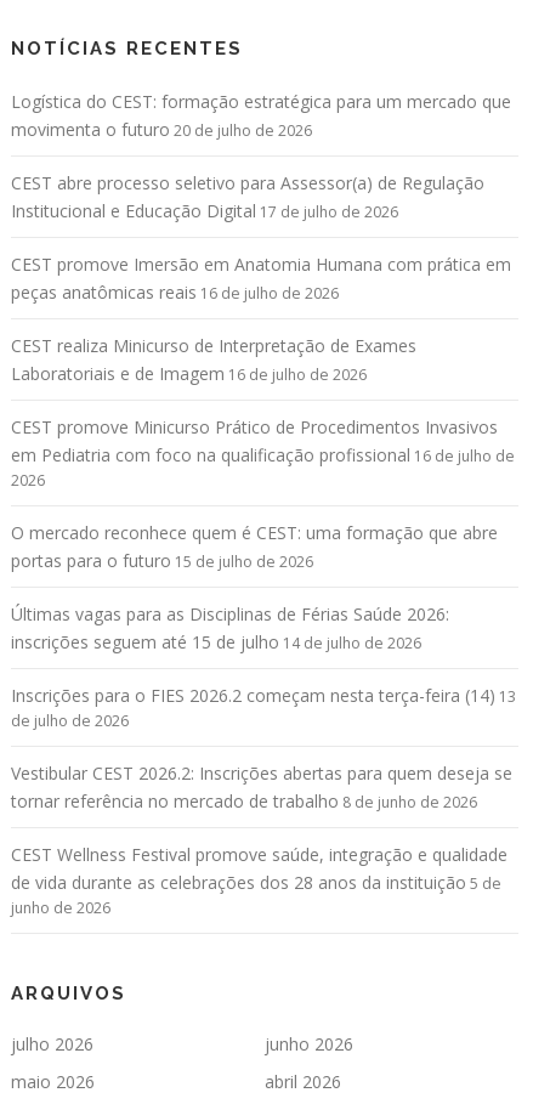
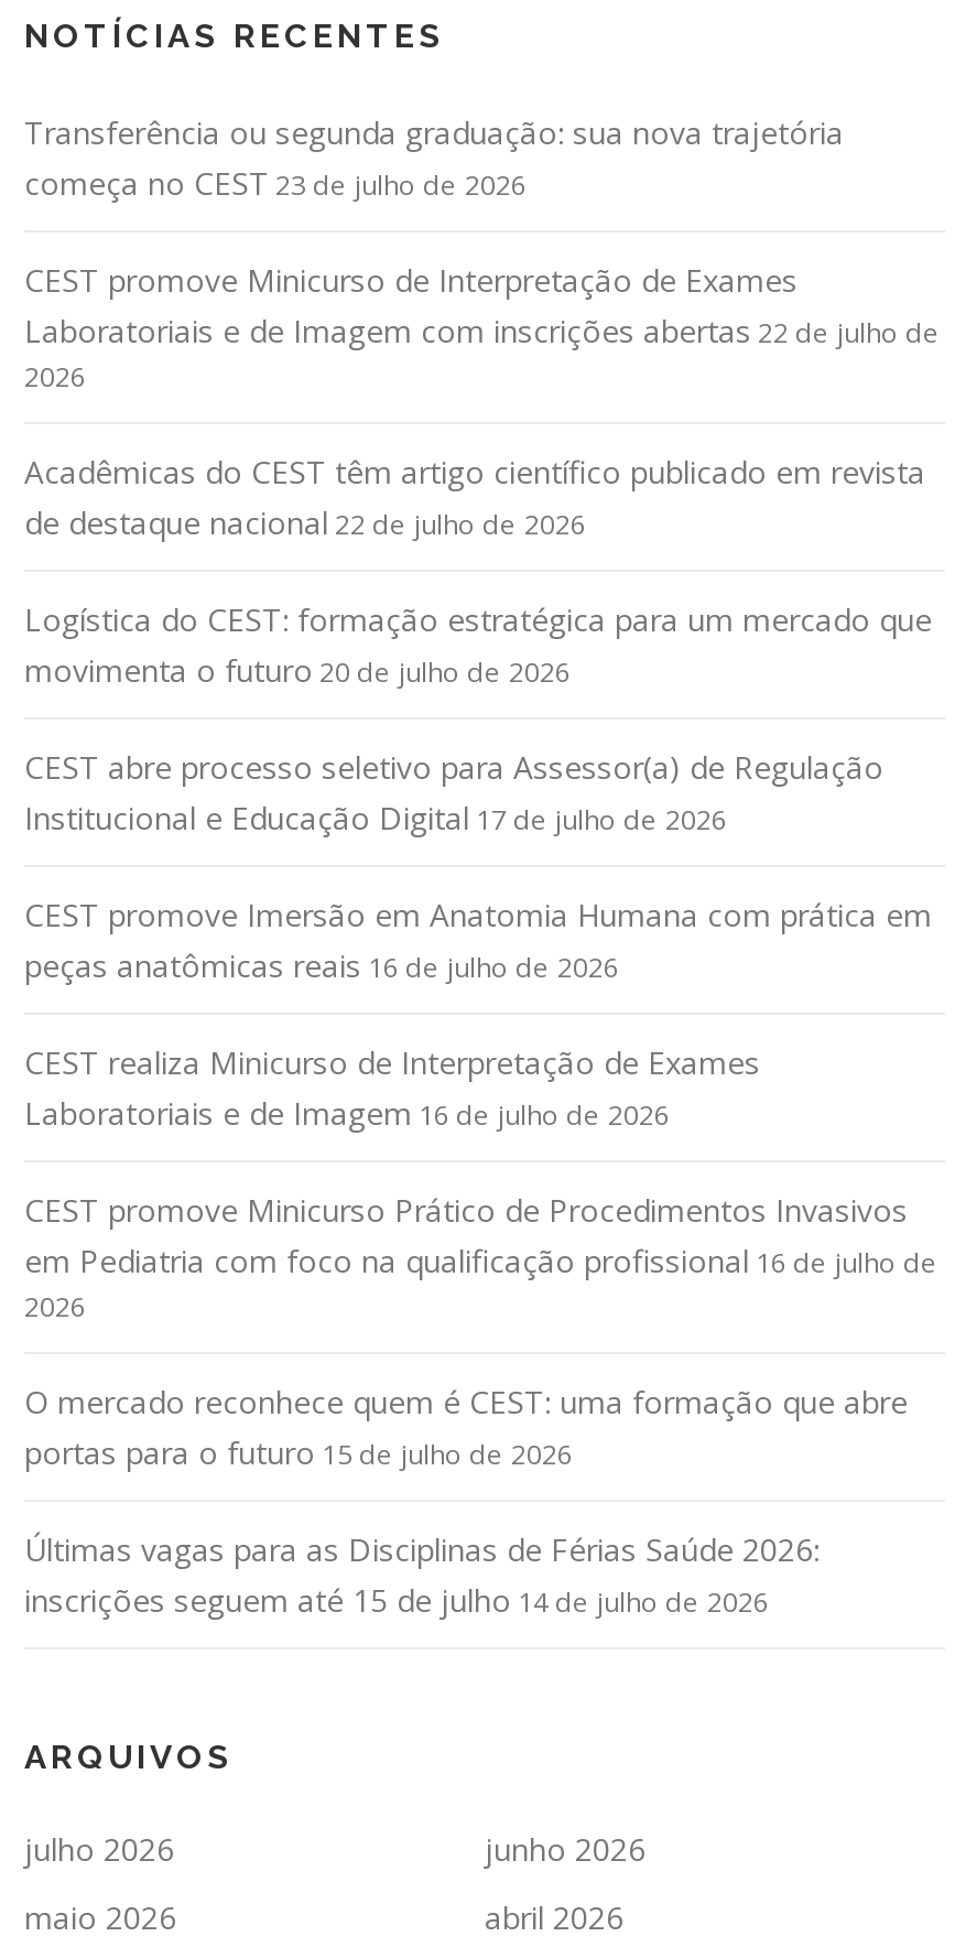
none -> [24,113,941,545] Transferência ou segunda graduação: sua nova trajetória | começa no CEST 23 de julho de 2026 | CEST promove Minicurso de Interpretação de Exames | Laboratoriais e de Imagem com inscrições abertas 22 de julho de | 2026 | Acadêmicas do CEST têm artigo científico publicado em revista | de destaque nacional 22 de julho de 2026
moved [11,89,515,653] -> [24,600,938,1622]: Logística do CEST: formação estratégica para um mercado que | movimenta o futuro 20 de julho de 2026 | CEST abre processo seletivo para Assessor(a) de Regulação | ... | Últimas vagas para as Disciplinas de Férias Saúde 2026: | inscrições seguem até 15 de julho 14 de julho de 2026
[11,683,516,918] Inscrições para o FIES 2026.2 começam nesta terça-feira (14) 13 | de julho de 2026 | Vestibular CEST 2026.2: Inscrições abertas para quem deseja se | tornar referência no mercado de trabalho 8 de junho de 2026 | CEST Wellness Festival promove saúde, integração e qualidade | de vida durante as celebrações dos 28 anos da instituição 5 de | junho de 2026 -> none

